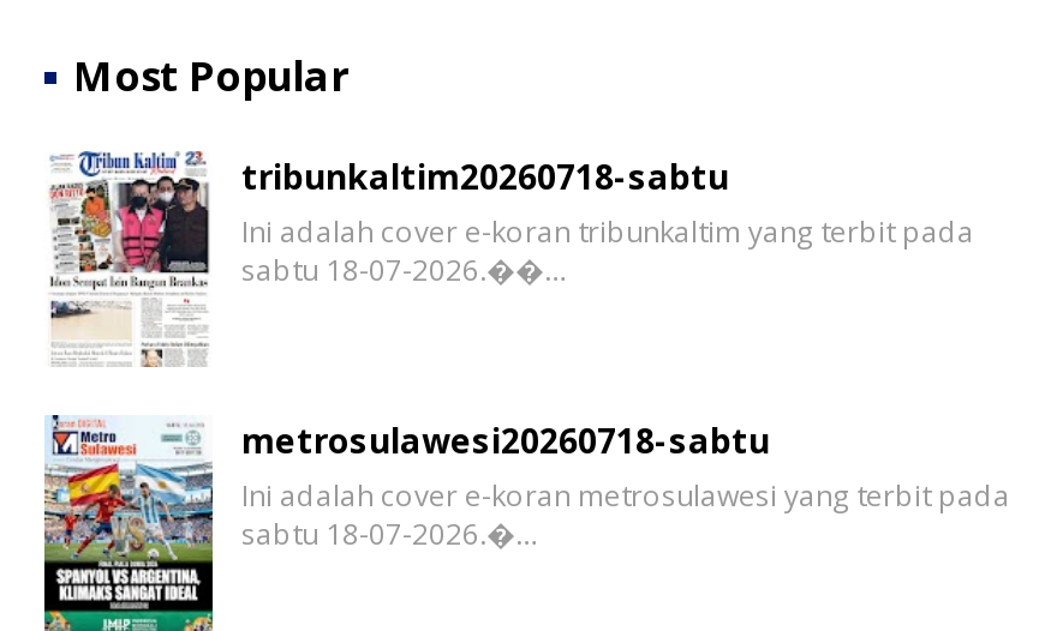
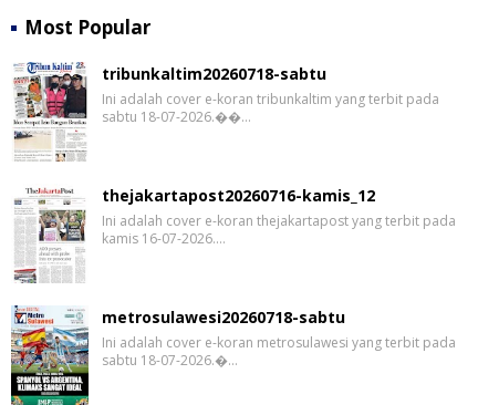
none -> [14,185,456,283] [image] | thejakartapost20260716-kamis_12 | Ini adalah cover e-koran thejakartapost yang terbit pada | kamis 16-07-2026.…

